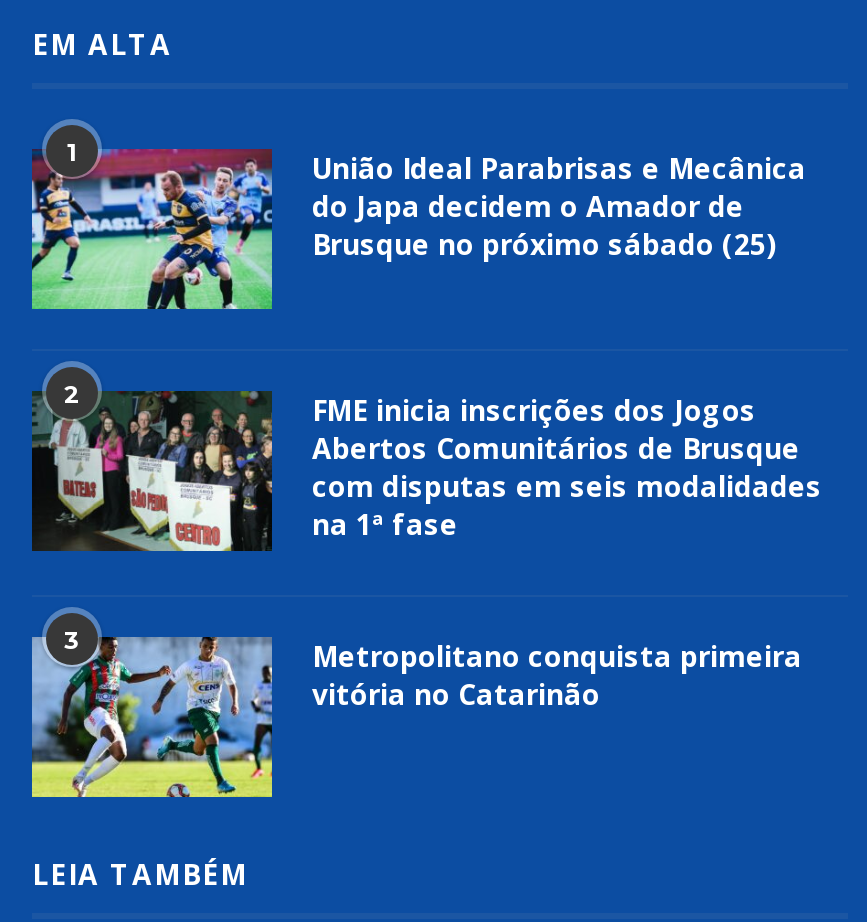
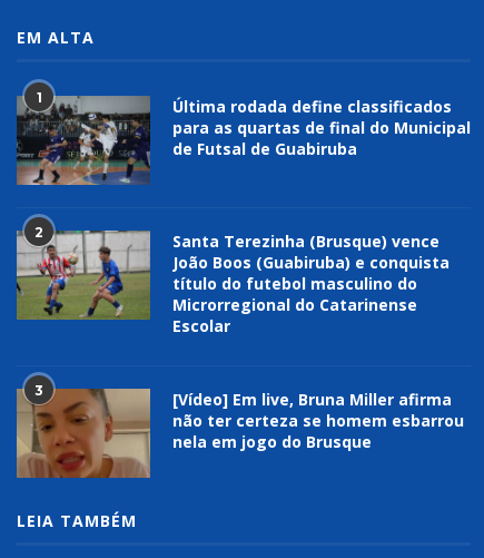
[30,147,806,311] [image] | União Ideal Parabrisas e Mecânica | do Japa decidem o Amador de | Brusque no próximo sábado (25) -> [16,95,471,186] [image] | Última rodada define classificados | para as quartas de final do Municipal | de Futsal de Guabiruba
[30,389,822,553] [image] | FME inicia inscrições dos Jogos | Abertos Comunitários de Brusque | com disputas em seis modalidades | na 1ª fase -> [16,229,450,337] [image] | Santa Terezinha (Brusque) vence | João Boos (Guabiruba) e conquista | título do futebol masculino do | Microrregional do Catarinense | Escolar
[30,635,802,799] [image] | Metropolitano conquista primeira | vitória no Catarinão -> [16,388,464,479] [image] | [Vídeo] Em live, Bruna Miller afirma | não ter certeza se homem esbarrou | nela em jogo do Brusque

